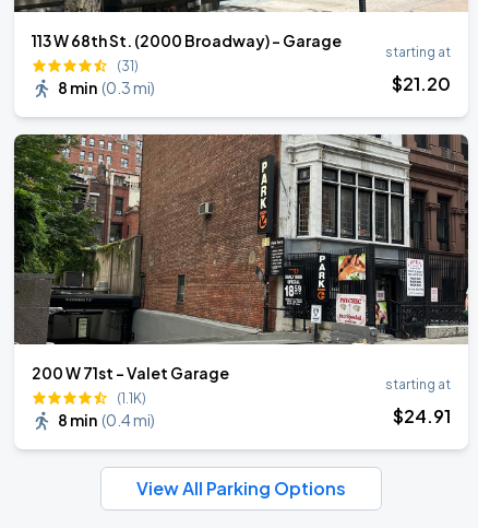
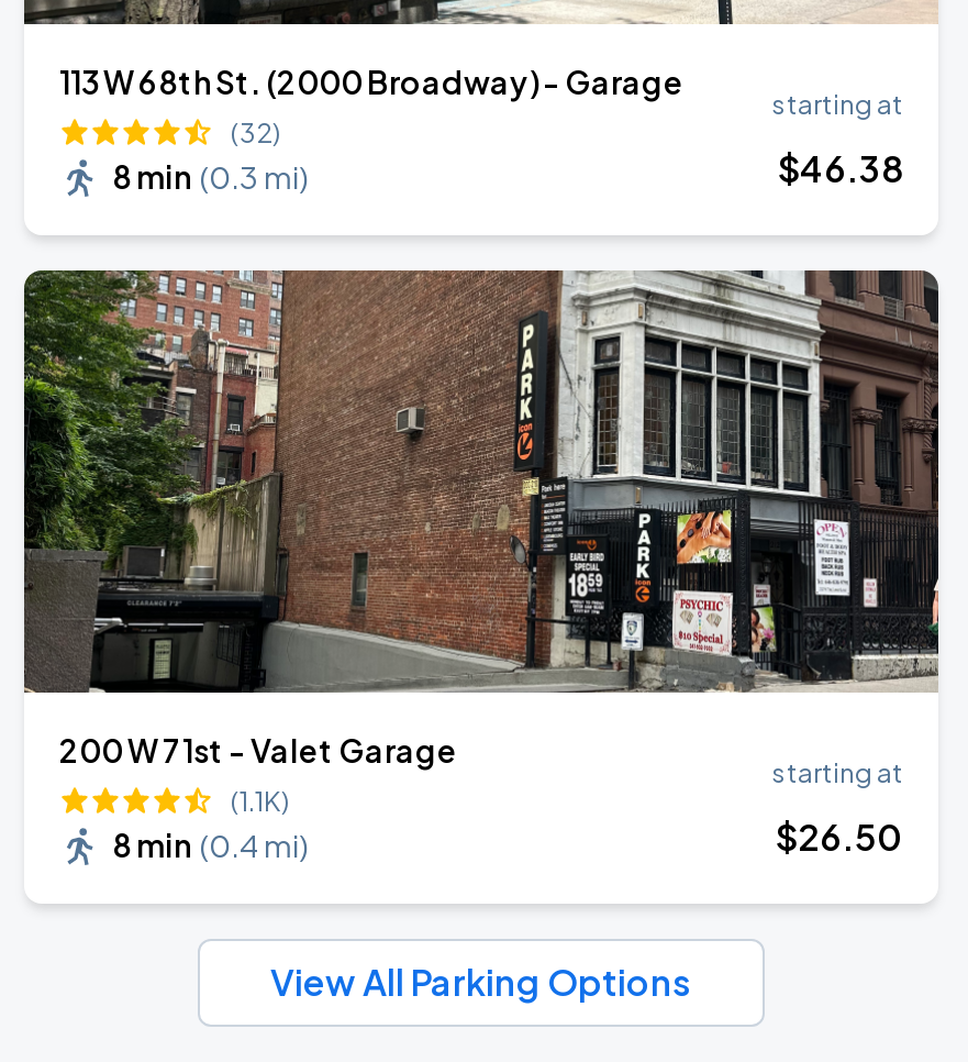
[117,58,139,74] (31) -> [231,117,281,150] (32)
[392,72,451,95] $21.20 -> [778,145,903,191] $46.38
[393,404,451,427] $24.91 -> [776,814,903,860] $26.50

